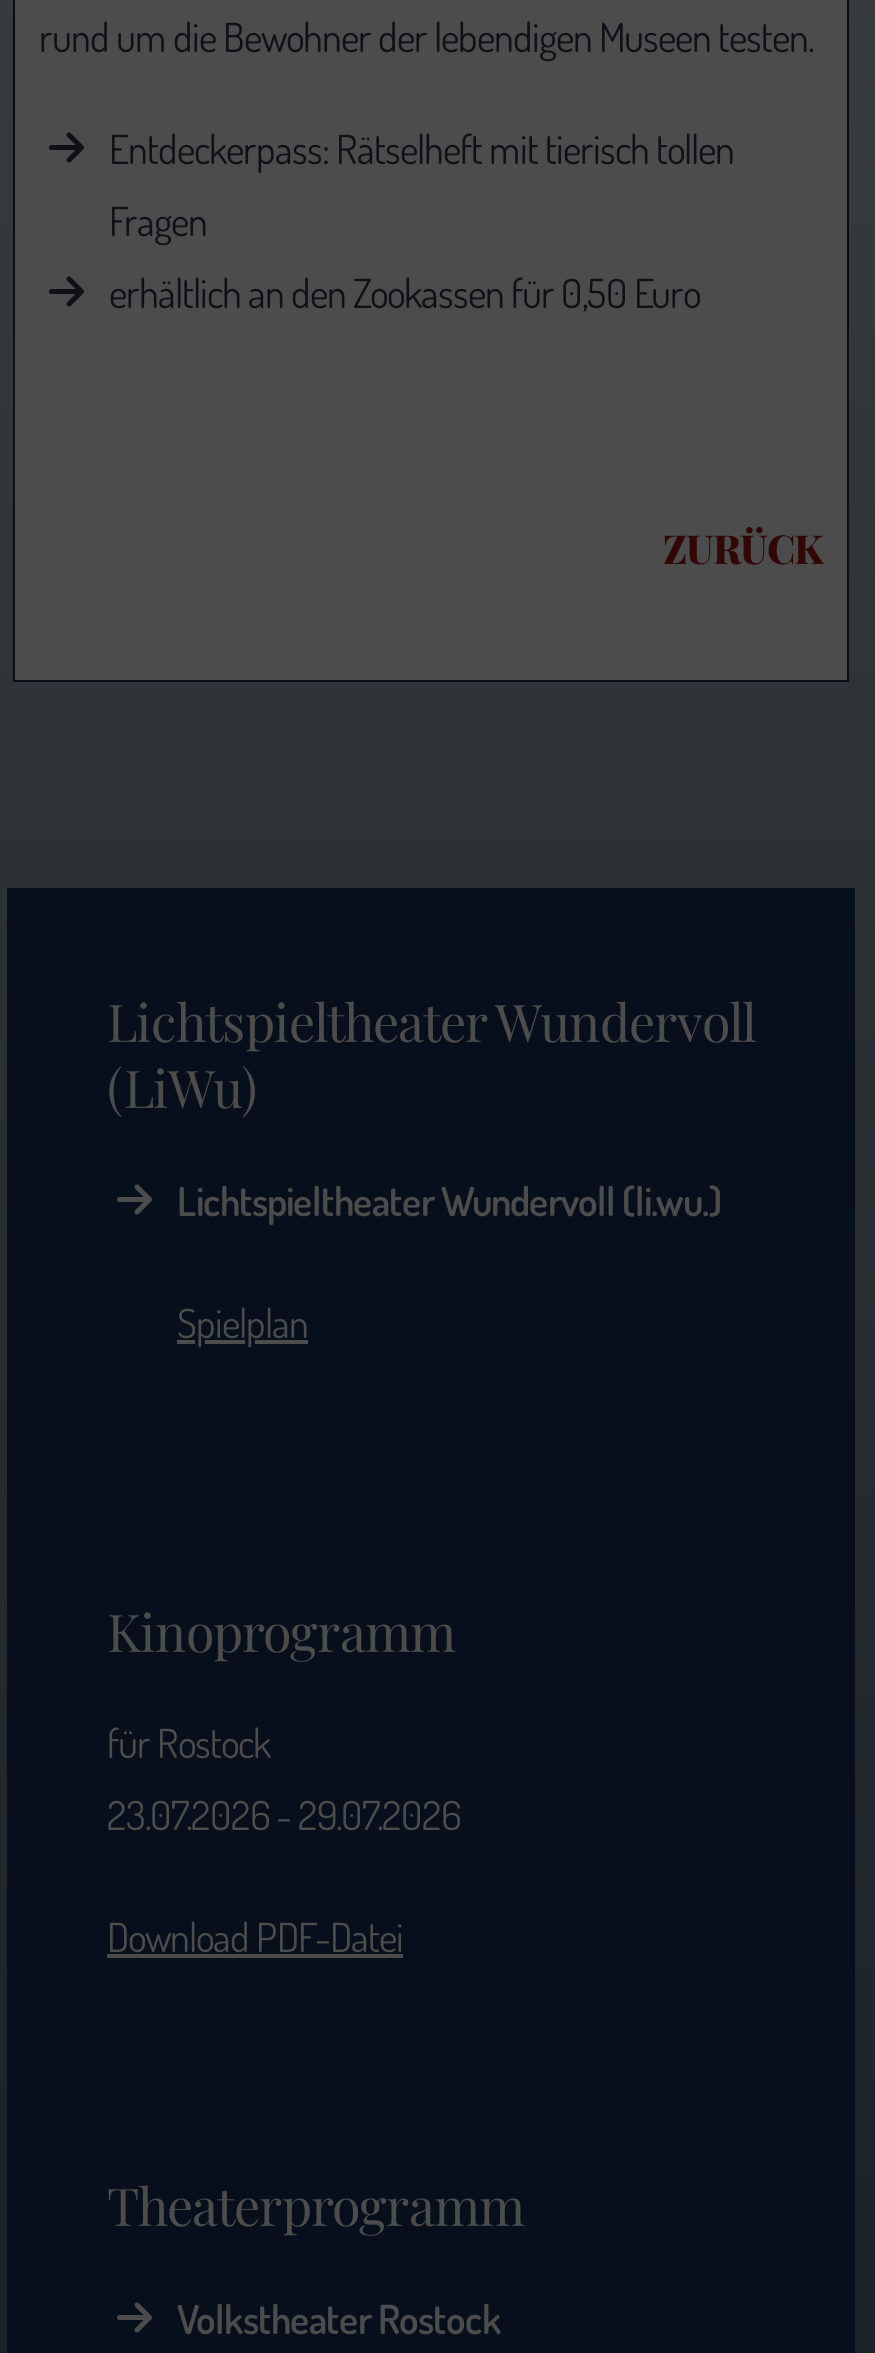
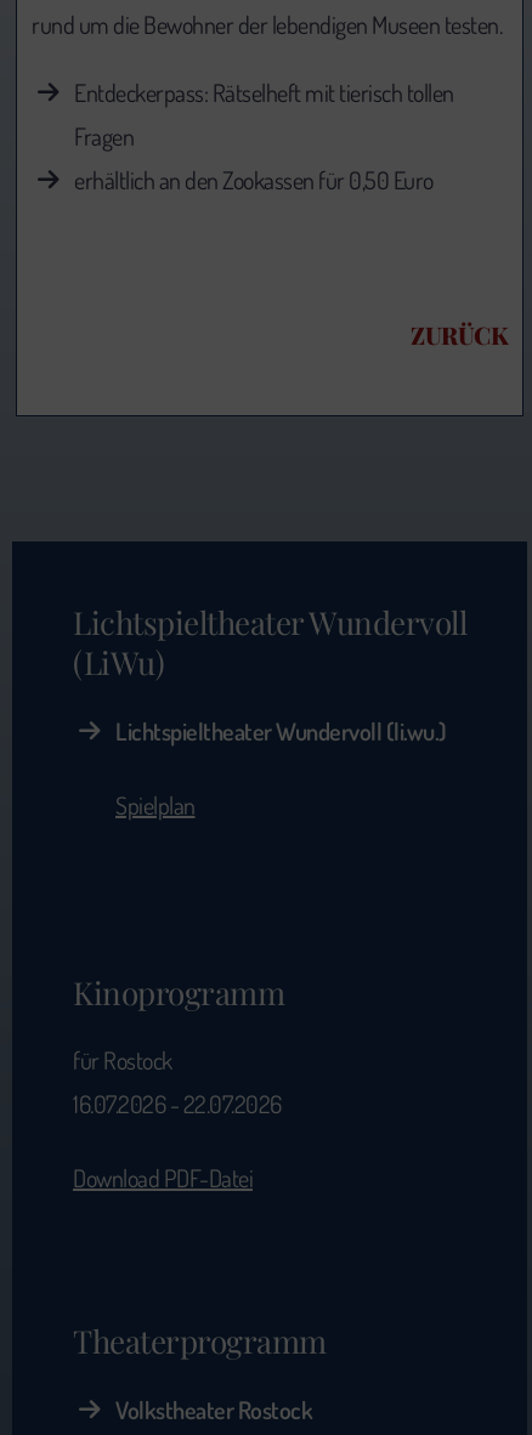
[107,1788,460,1840] 23.07.2026 - 29.07.2026 -> [73,1088,281,1120] 16.07.2026 - 22.07.2026

